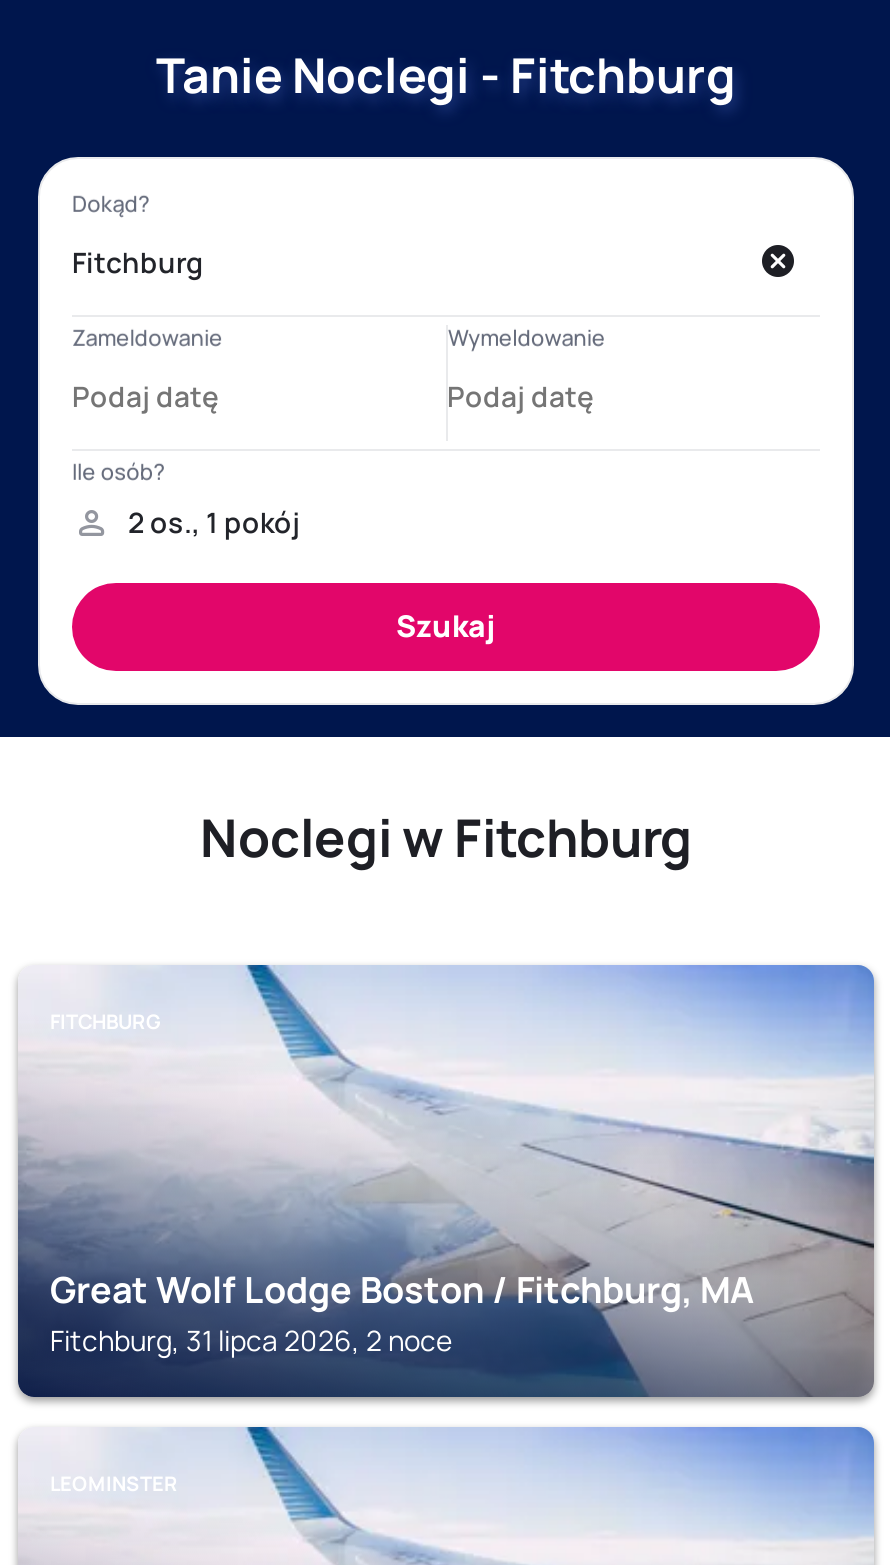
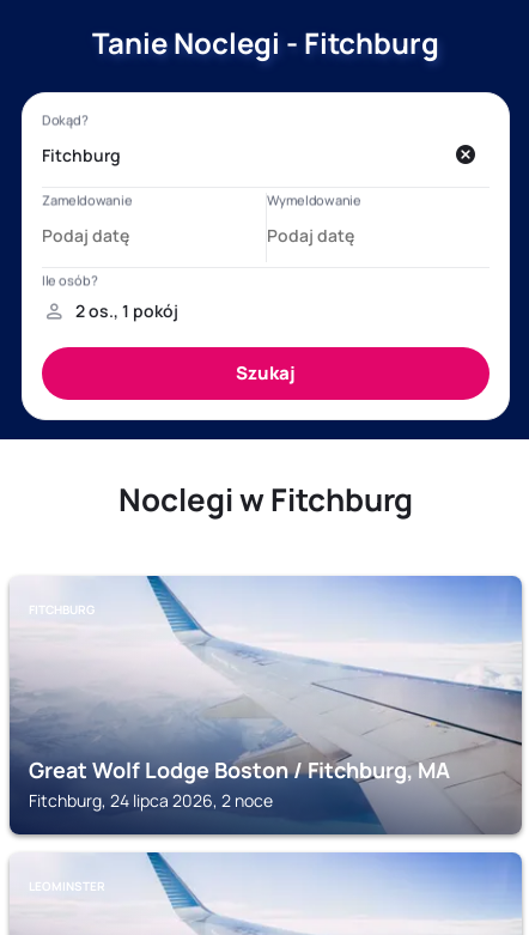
[50,1321,452,1359] Fitchburg, 31 lipca 2026, 2 noce -> [29,789,273,812] Fitchburg, 24 lipca 2026, 2 noce

